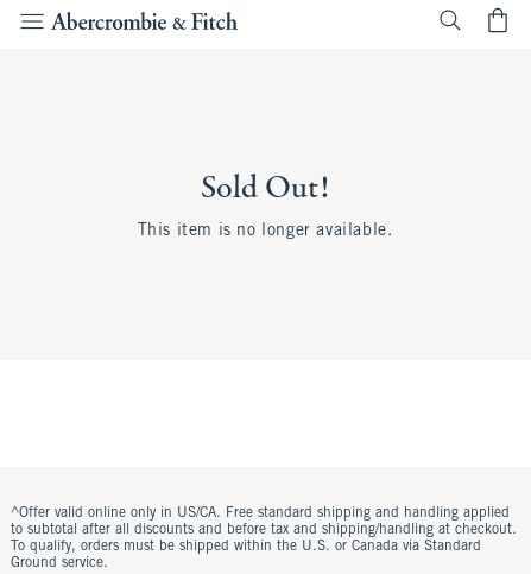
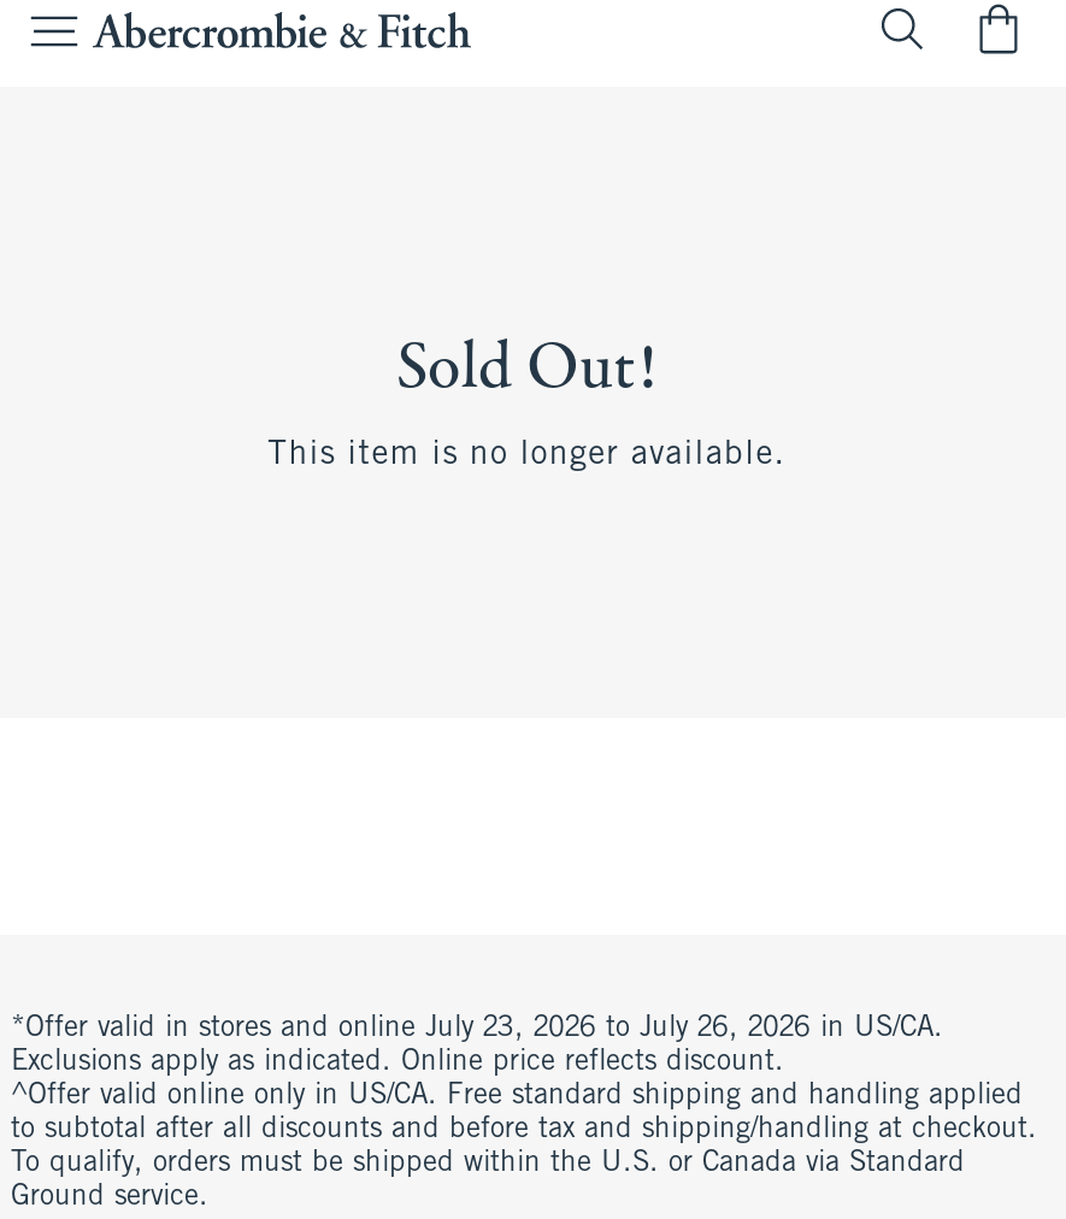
none -> [11,1014,943,1077] *Offer valid in stores and online July 23, 2026 to July 26, 2026 in US/CA. | Exclusions apply as indicated. Online price reflects discount.

